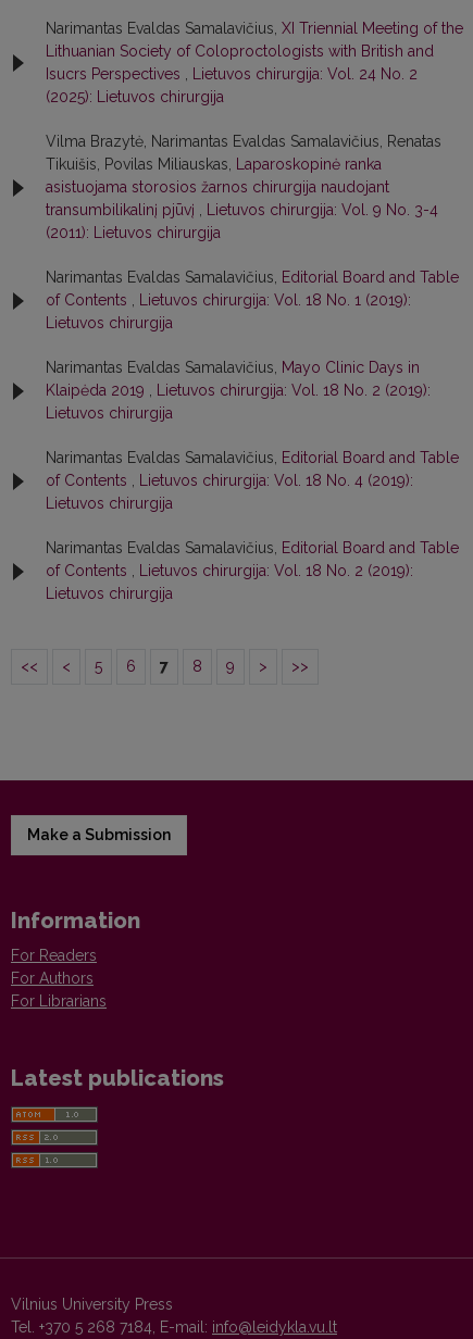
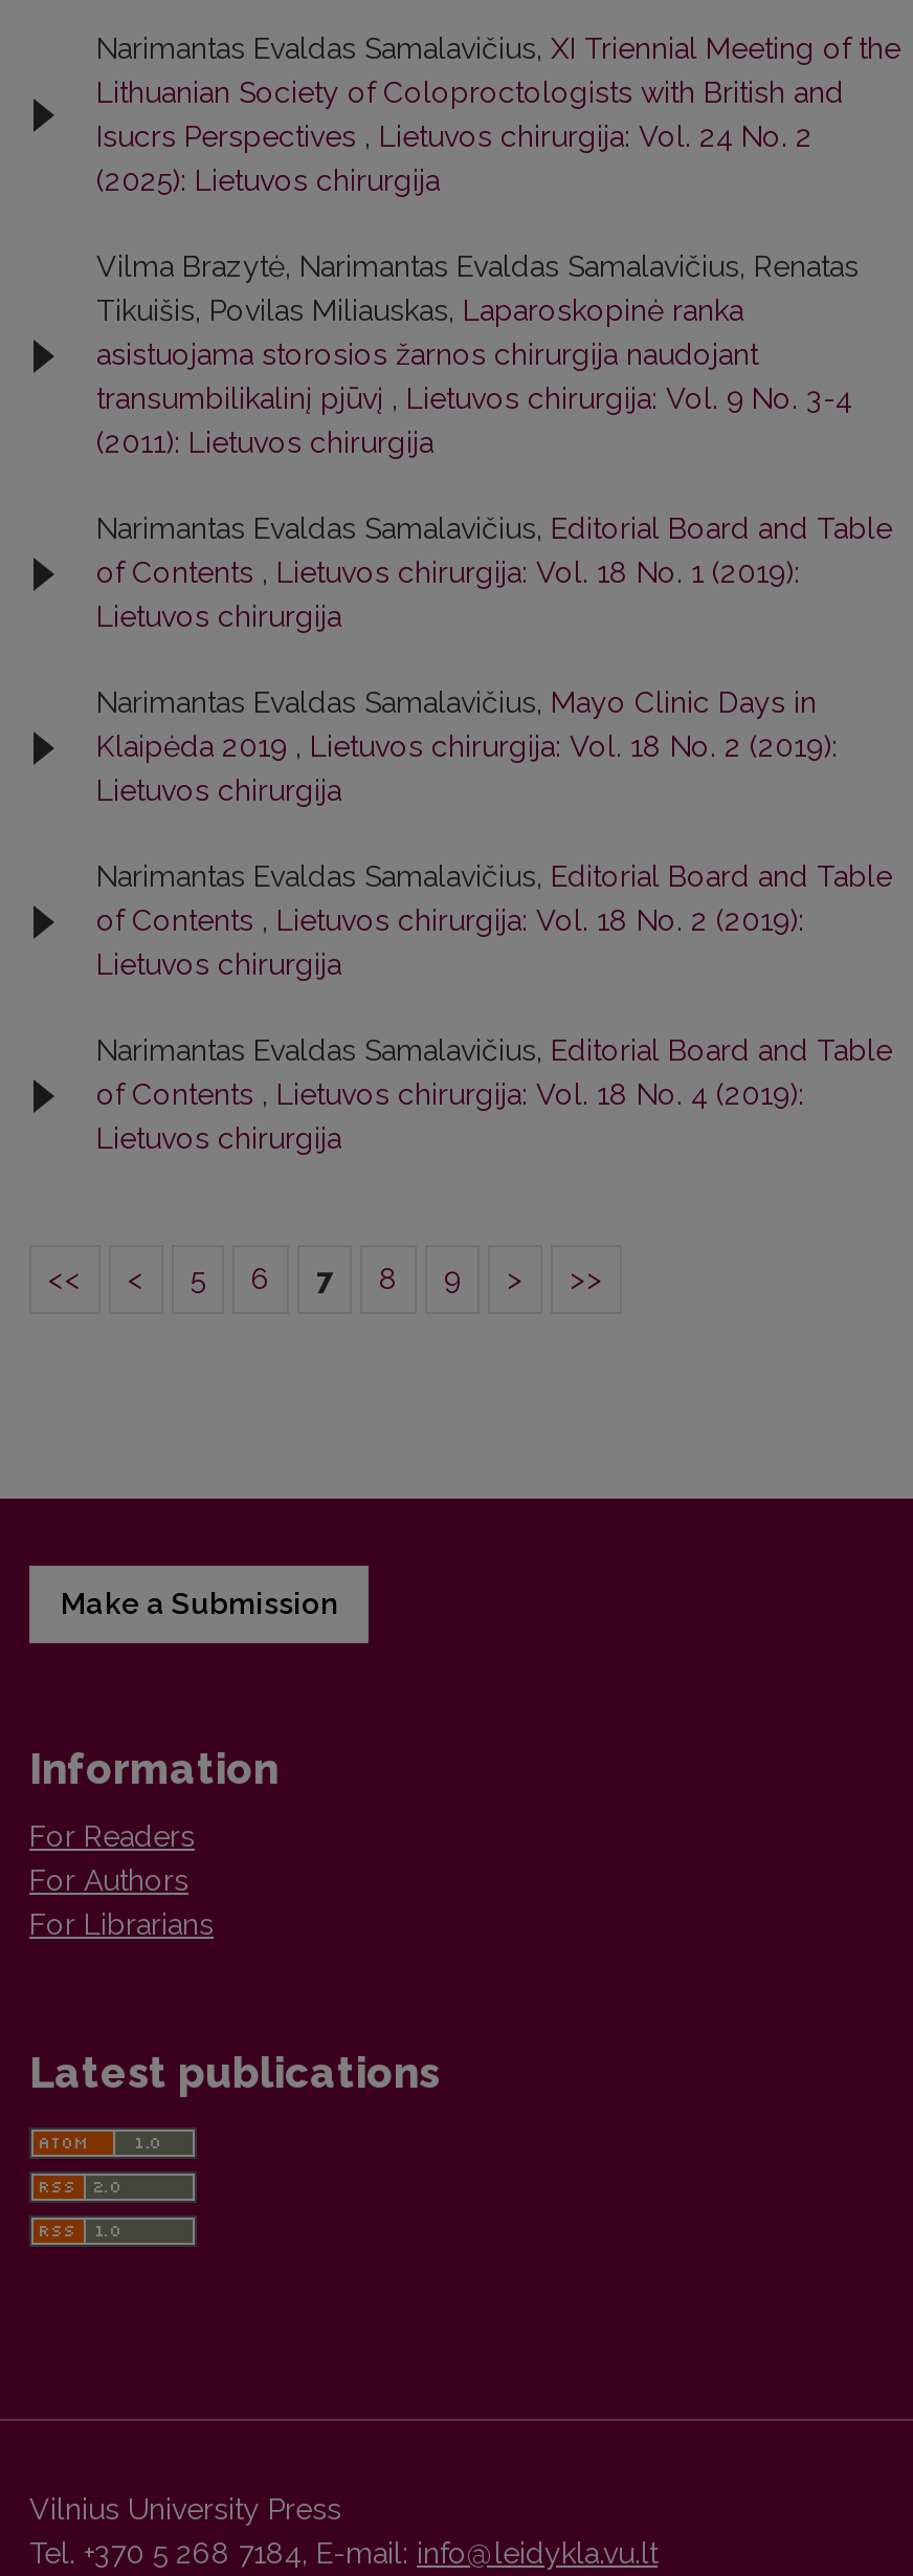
moved [46,472,413,489] -> [96,1077,804,1111]: of Contents, Lietuvos chirurgija: Vol. 18 No. 4 (2019):
moved [46,562,413,579] -> [96,903,804,937]: of Contents, Lietuvos chirurgija: Vol. 18 No. 2 (2019):

